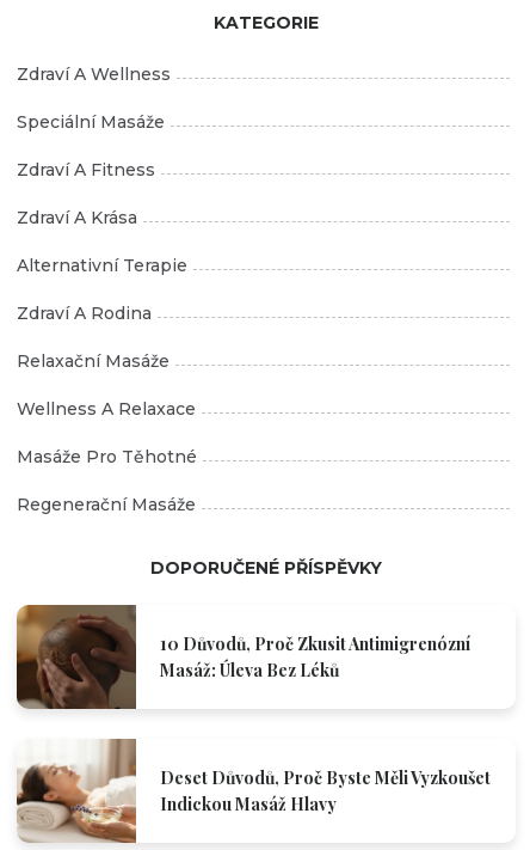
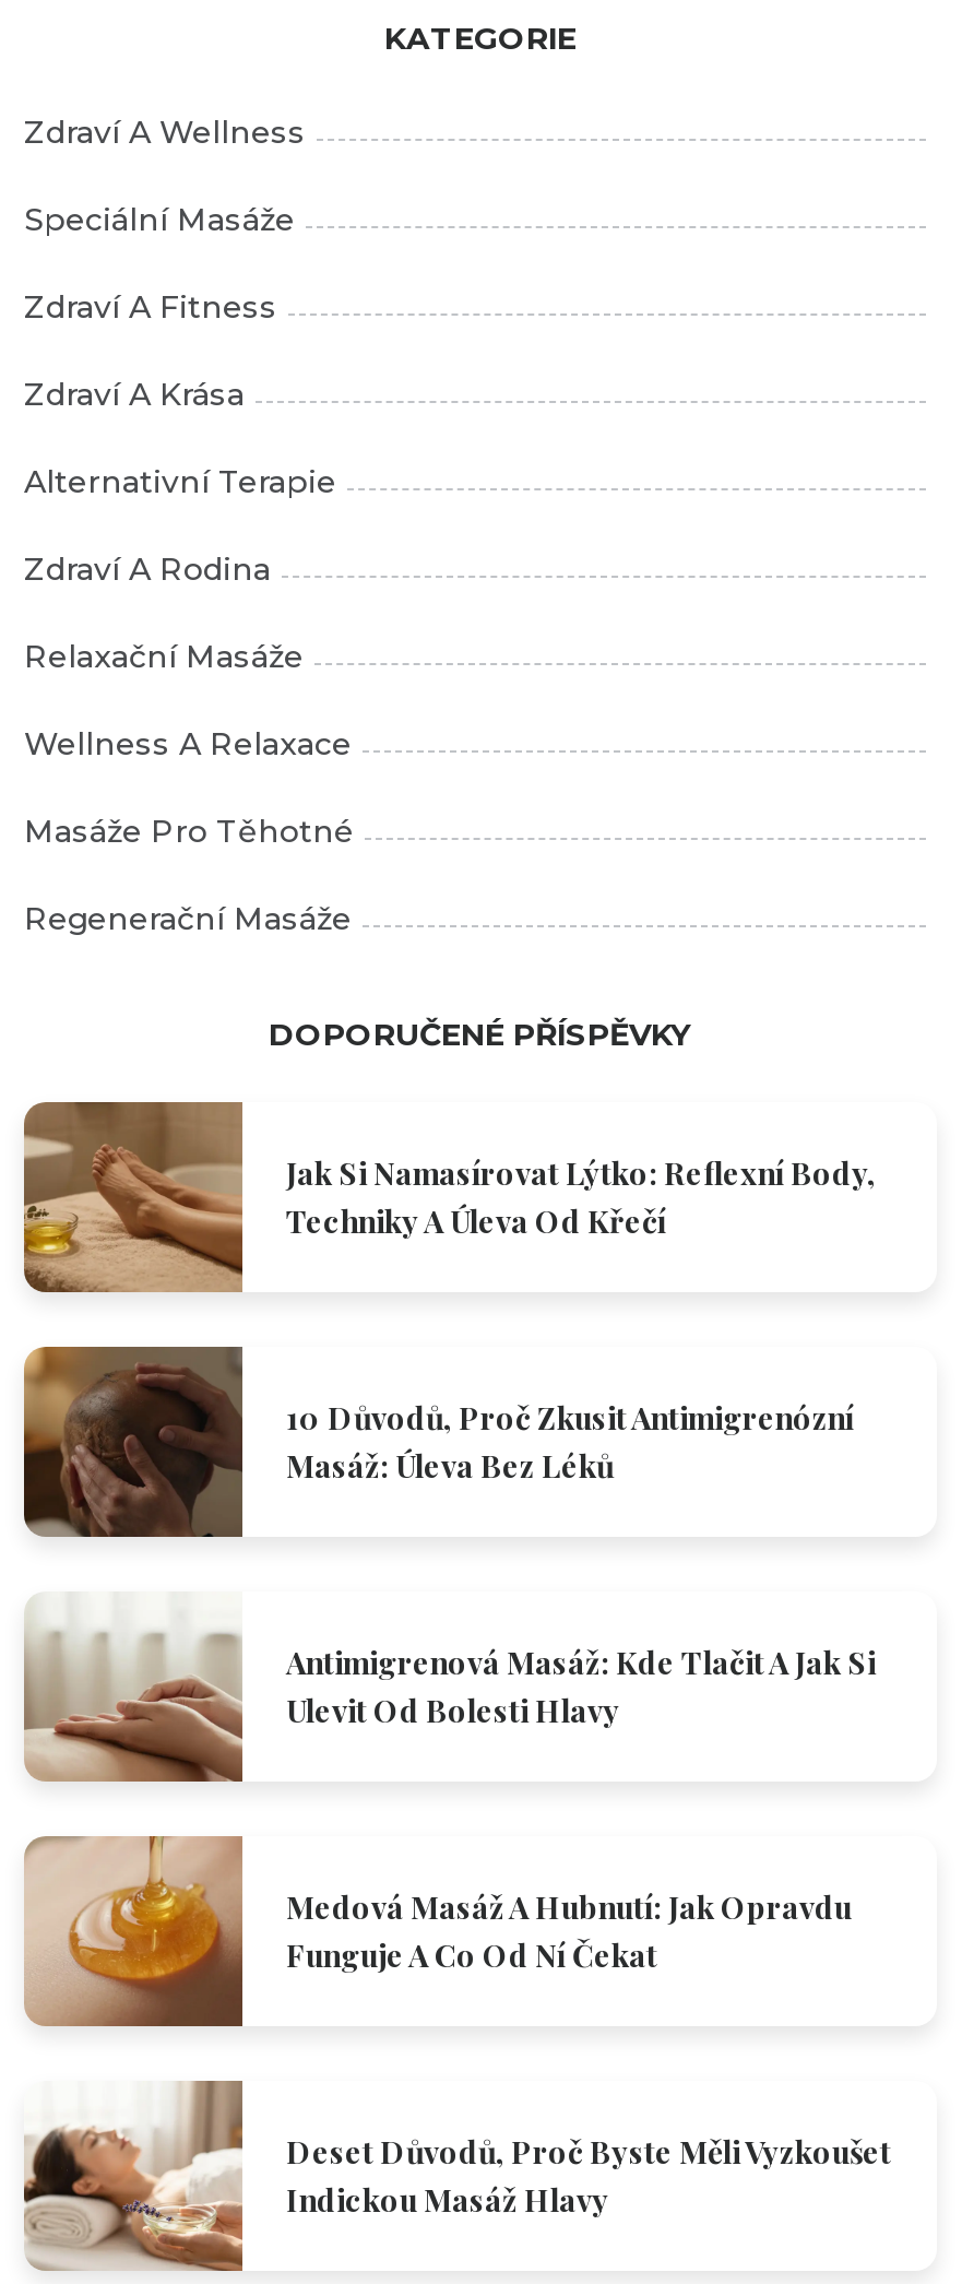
none -> [22,1102,876,1294] [image] | Jak Si Namasírovat Lýtko: Reflexní Body, | Techniky A Úleva Od Křečí
none -> [24,1600,876,1782] [image] | Antimigrenová Masáž: Kde Tlačit A Jak Si | Ulevit Od Bolesti Hlavy
none -> [24,1834,852,2028] [image] | Medová Masáž A Hubnutí: Jak Opravdu | Funguje A Co Od Ní Čekat

